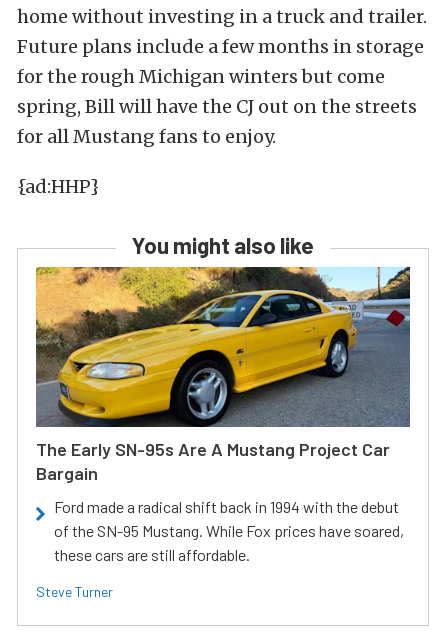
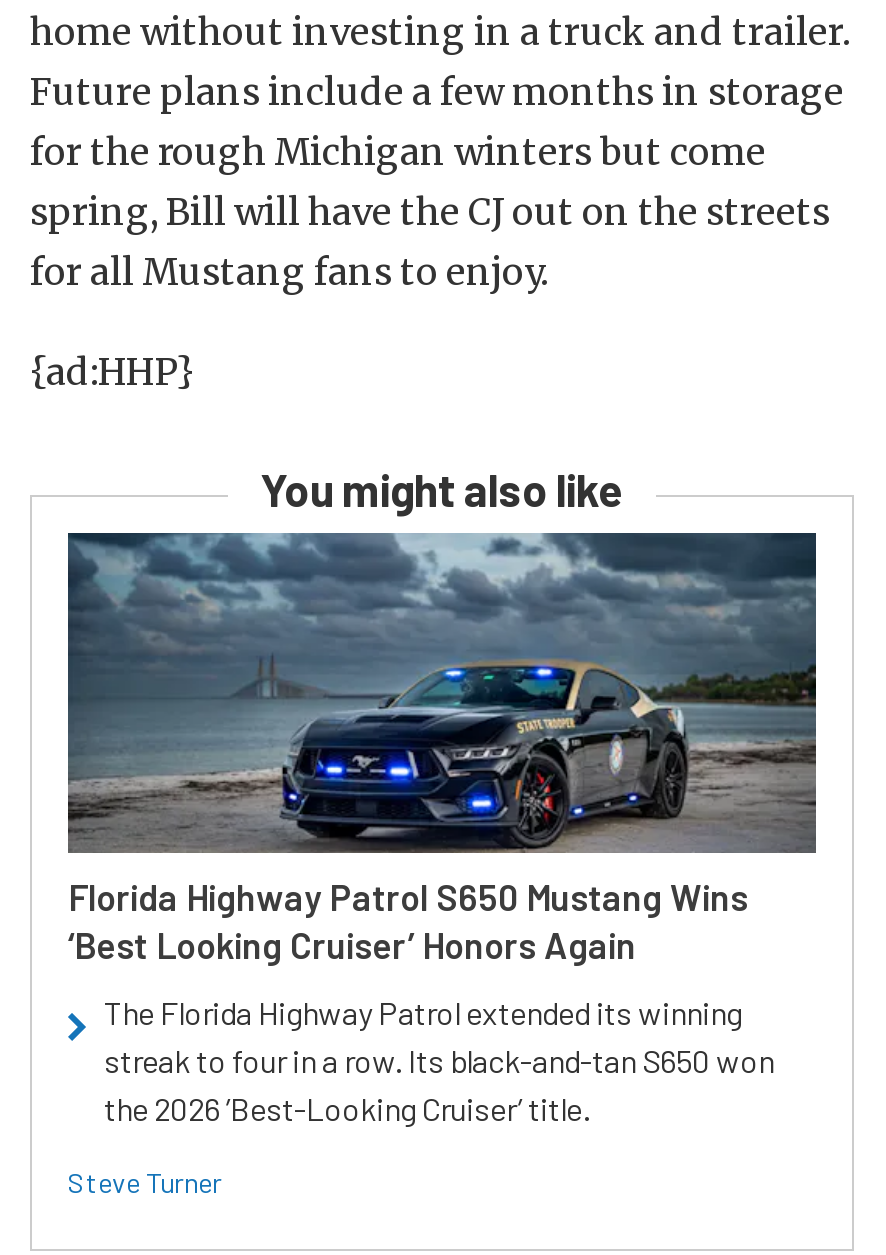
[35,266,411,484] [image] | The Early SN-95s Are A Mustang Project Car | Bargain -> [66,531,818,967] [image] | Florida Highway Patrol S650 Mustang Wins | ‘Best Looking Cruiser’ Honors Again
[54,497,404,564] Ford made a radical shift back in 1994 with the debut | of the SN-95 Mustang. While Fox prices have soared, | these cars are still affordable. -> [104,993,774,1127] The Florida Highway Patrol extended its winning | streak to four in a row. Its black-and-tan S650 won | the 2026 ’Best-Looking Cruiser’ title.

